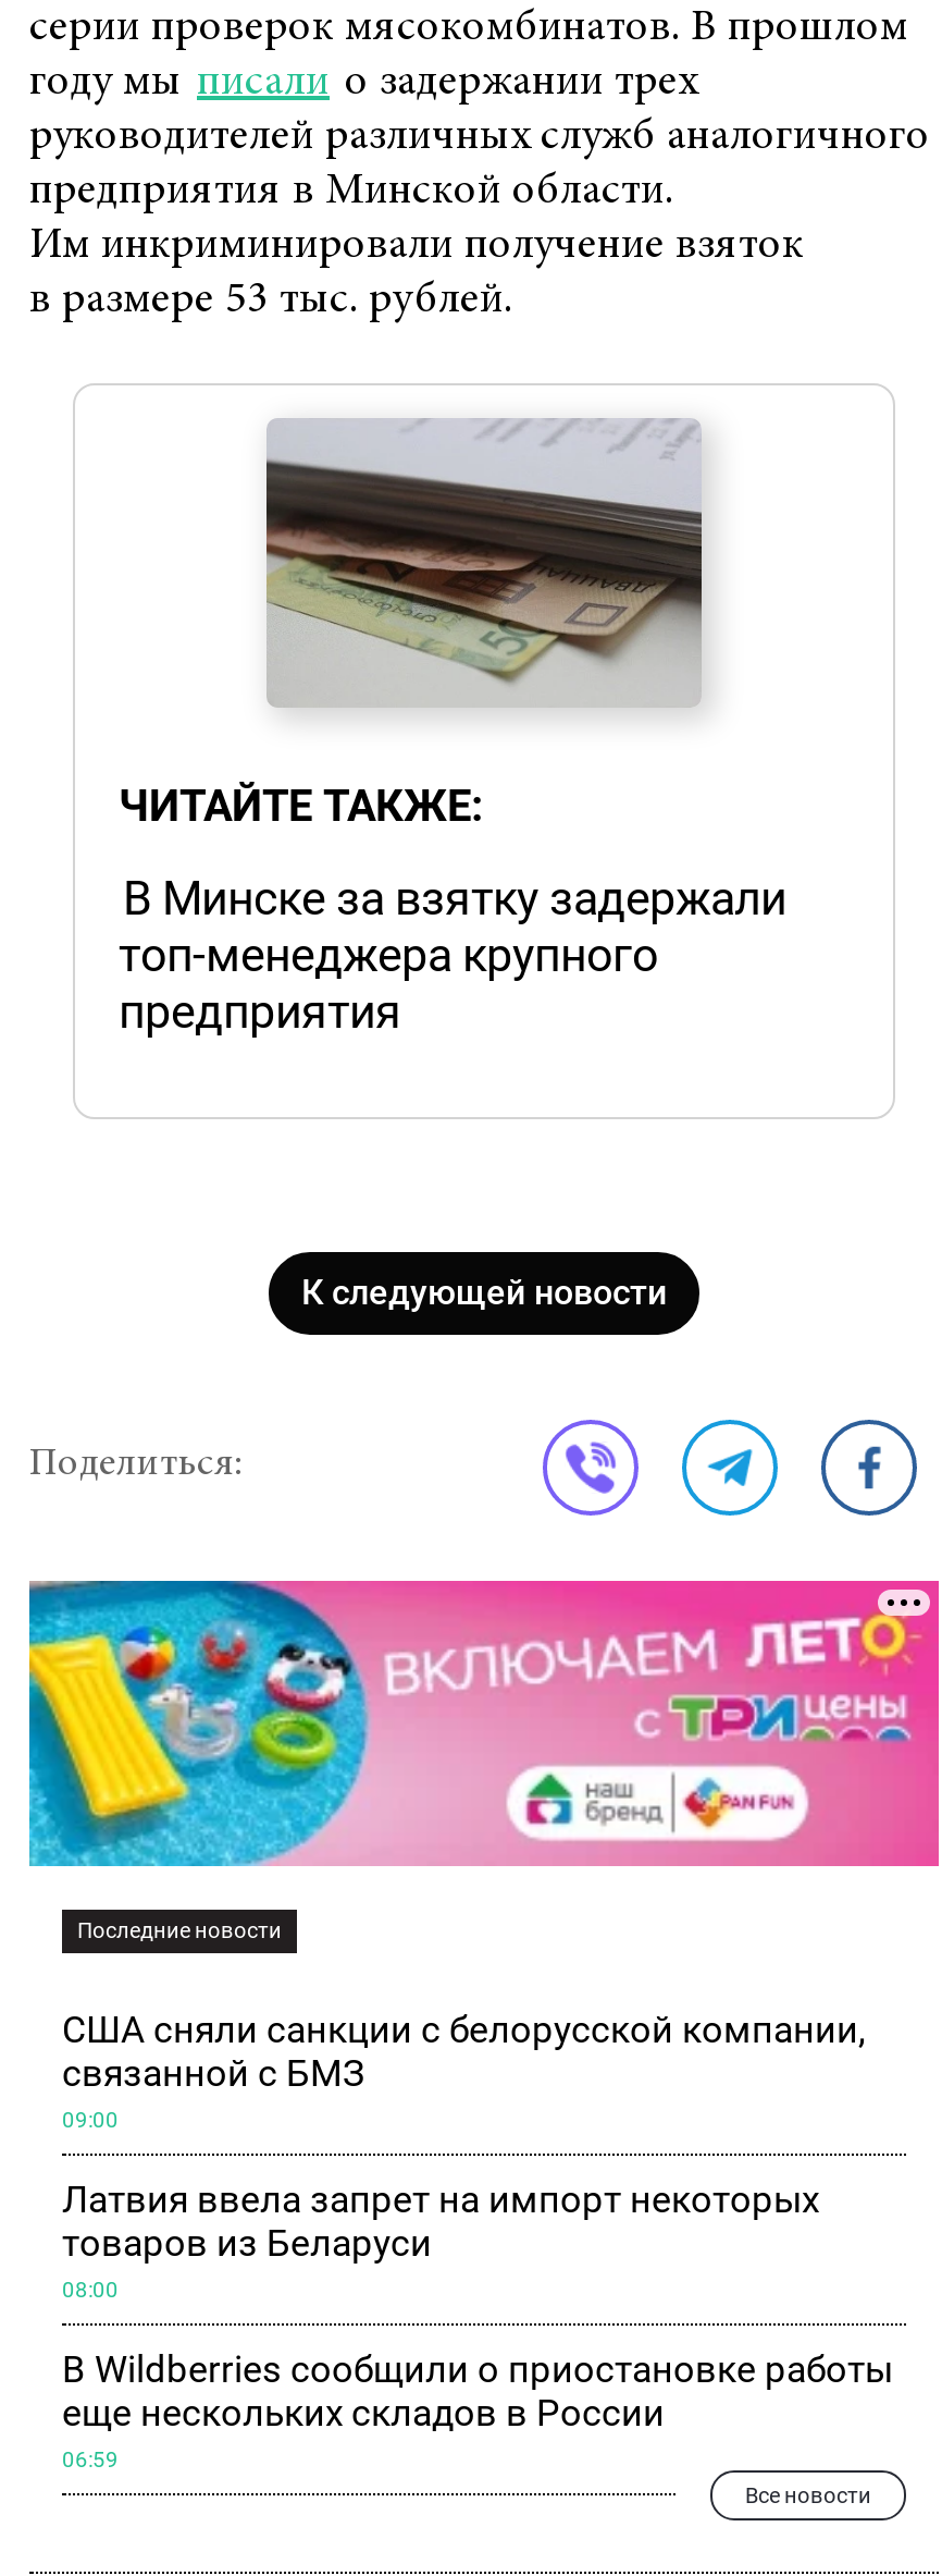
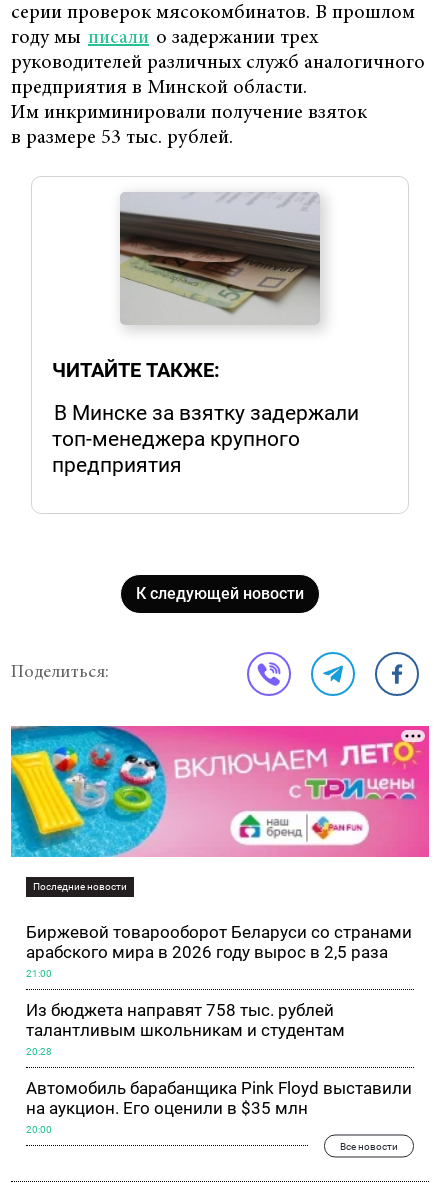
[62,2007,865,2094] США сняли санкции с белорусской компании, | связанной с БМЗ -> [26,922,412,962] Биржевой товарооборот Беларуси со странами | арабского мира в 2026 году вырос в 2,5 раза
[62,2107,119,2131] 09:00 -> [26,968,52,979] 21:00
[62,2177,819,2264] Латвия ввела запрет на импорт некоторых | товаров из Беларуси -> [26,1000,345,1040] Из бюджета направят 758 тыс. рублей | талантливым школьникам и студентам
[62,2277,119,2301] 08:00 -> [26,1046,52,1057] 20:28
[62,2346,893,2434] В Wildberries сообщили о приостановке работы | еще нескольких складов в России -> [26,1078,412,1118] Автомобиль барабанщика Pink Floyd выставили | на аукцион. Его оценили в $35 млн
[62,2447,119,2471] 06:59 -> [26,1124,52,1135] 20:00

